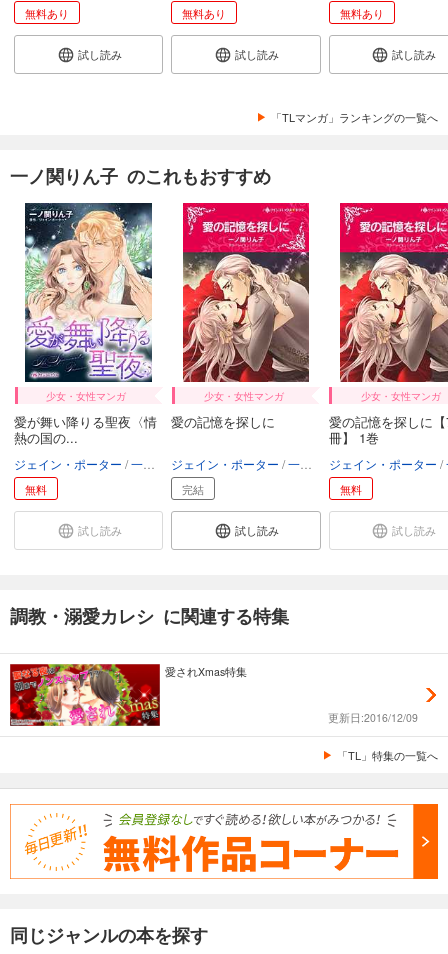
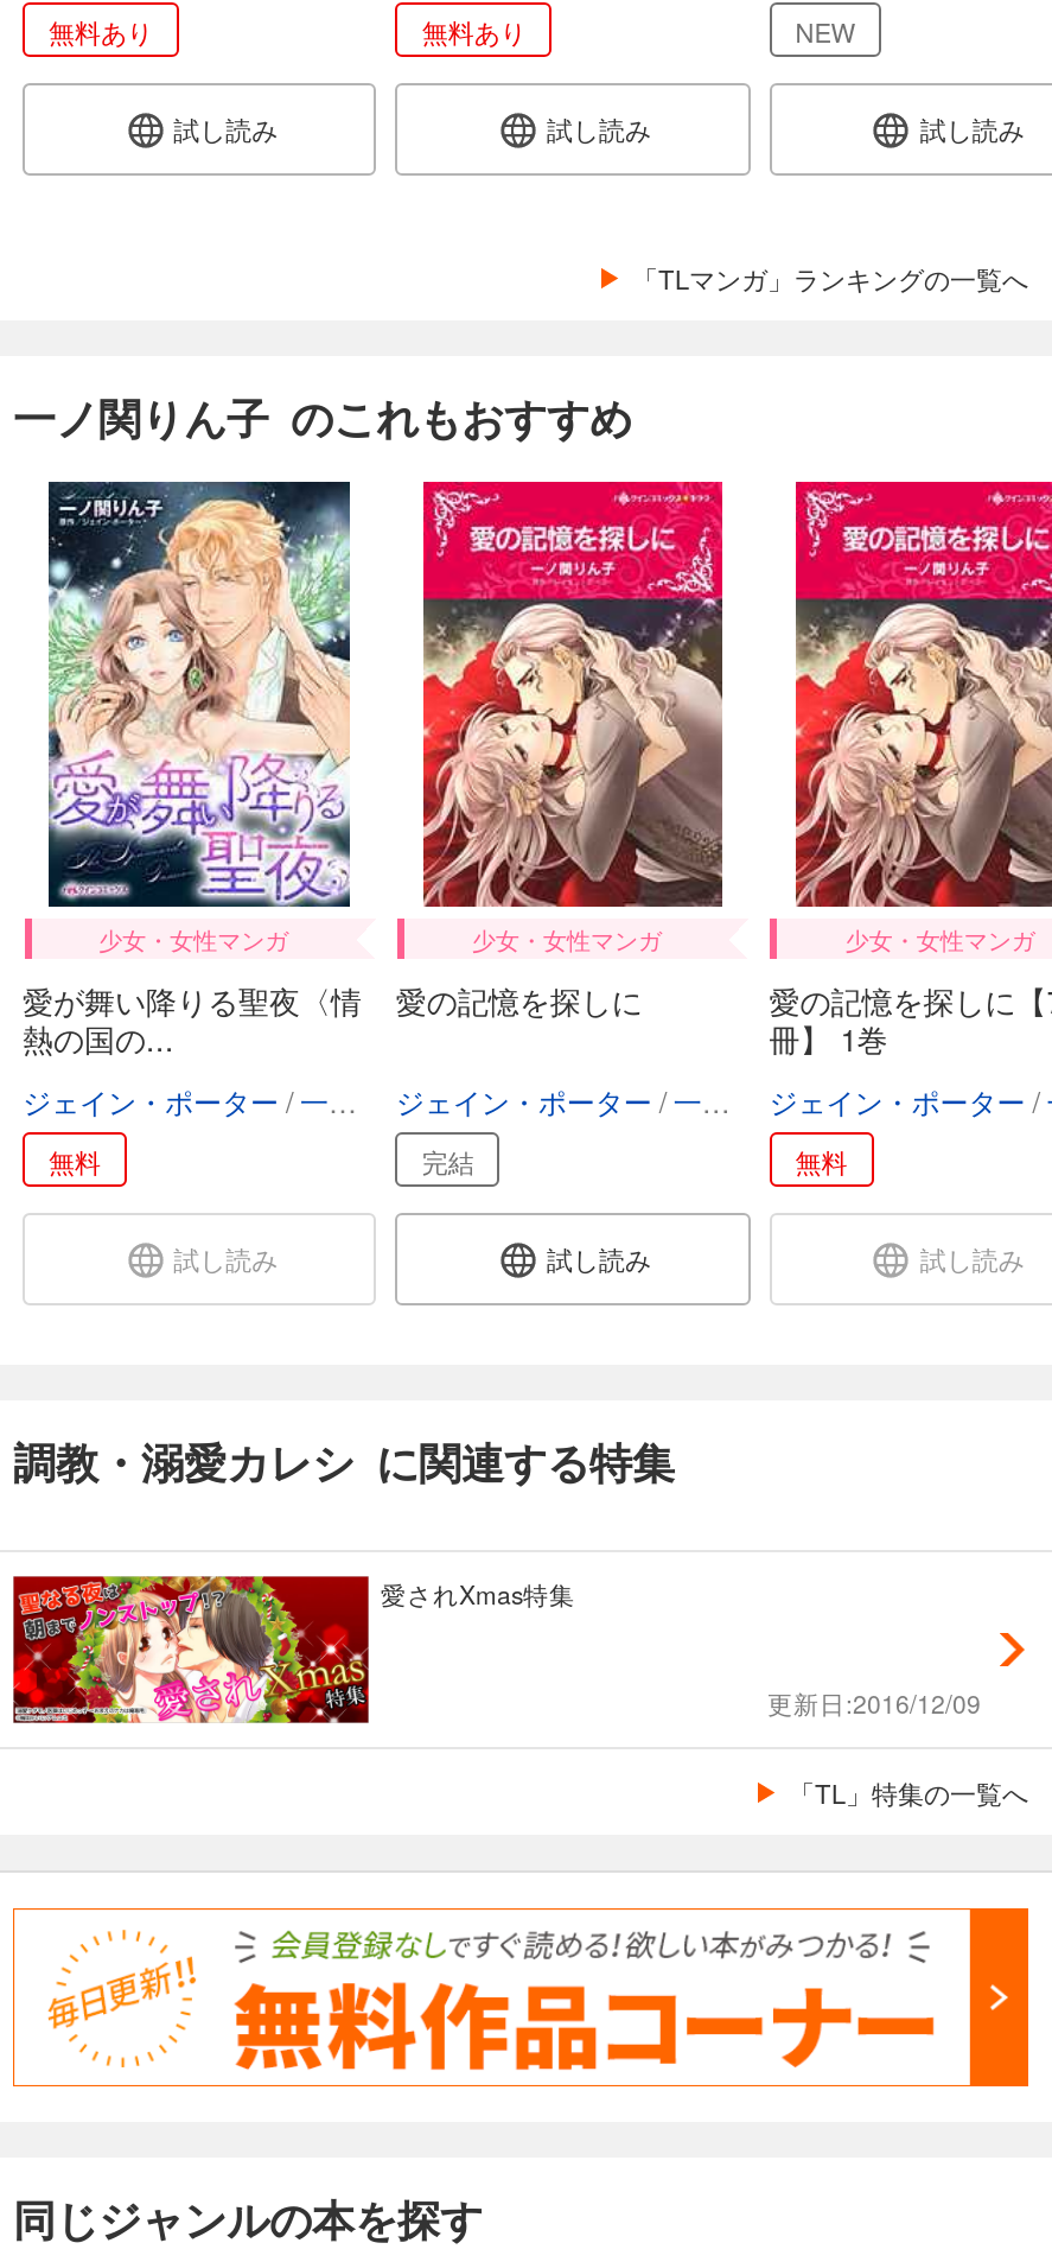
[340,5,384,21] 無料あり -> [795,12,854,50] NEW

